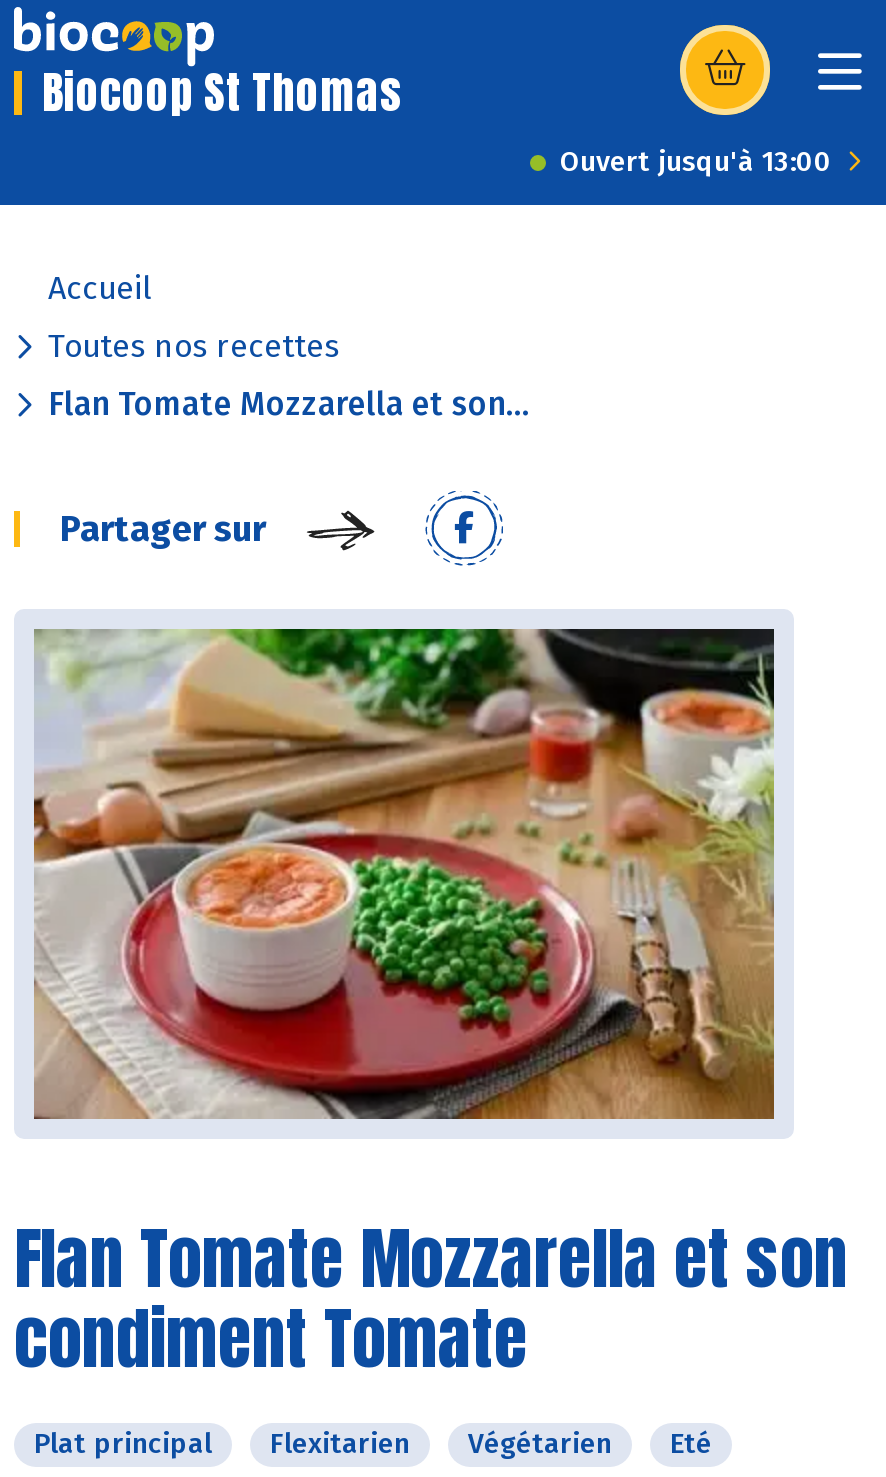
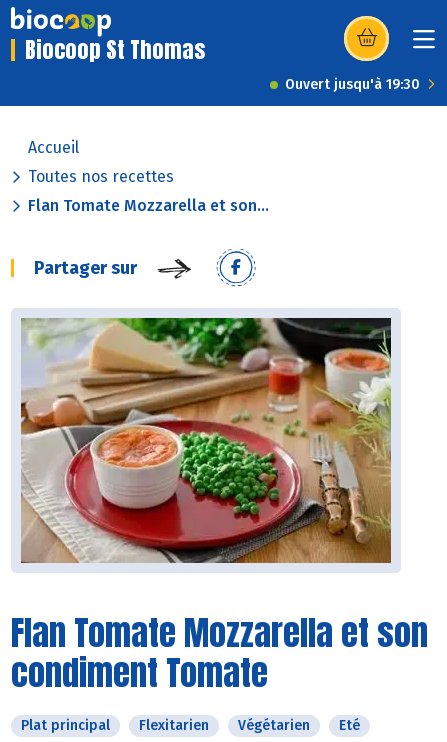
[560,145,832,179] Ouvert jusqu'à 13:00 -> [285,76,420,93] Ouvert jusqu'à 19:30

